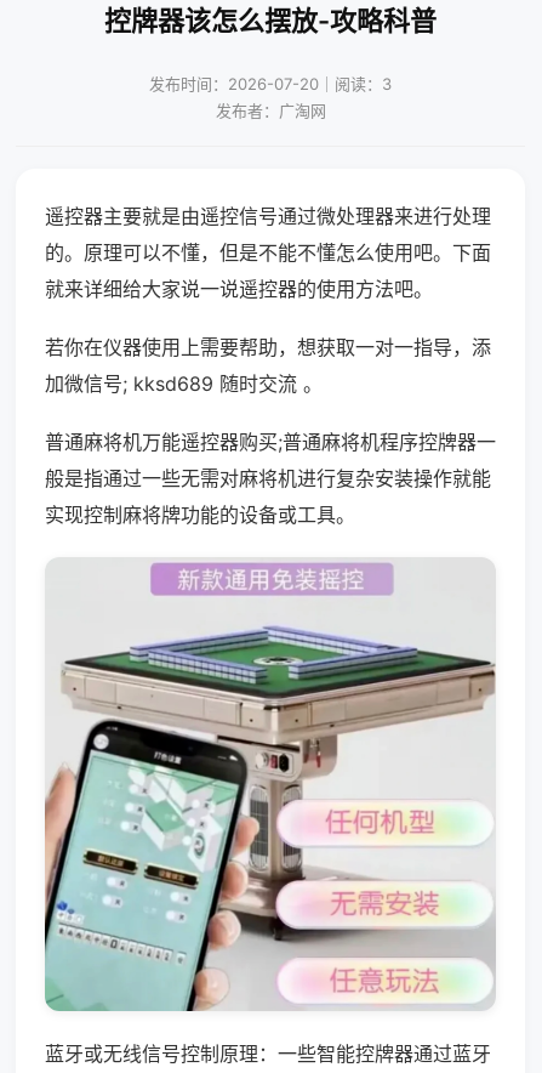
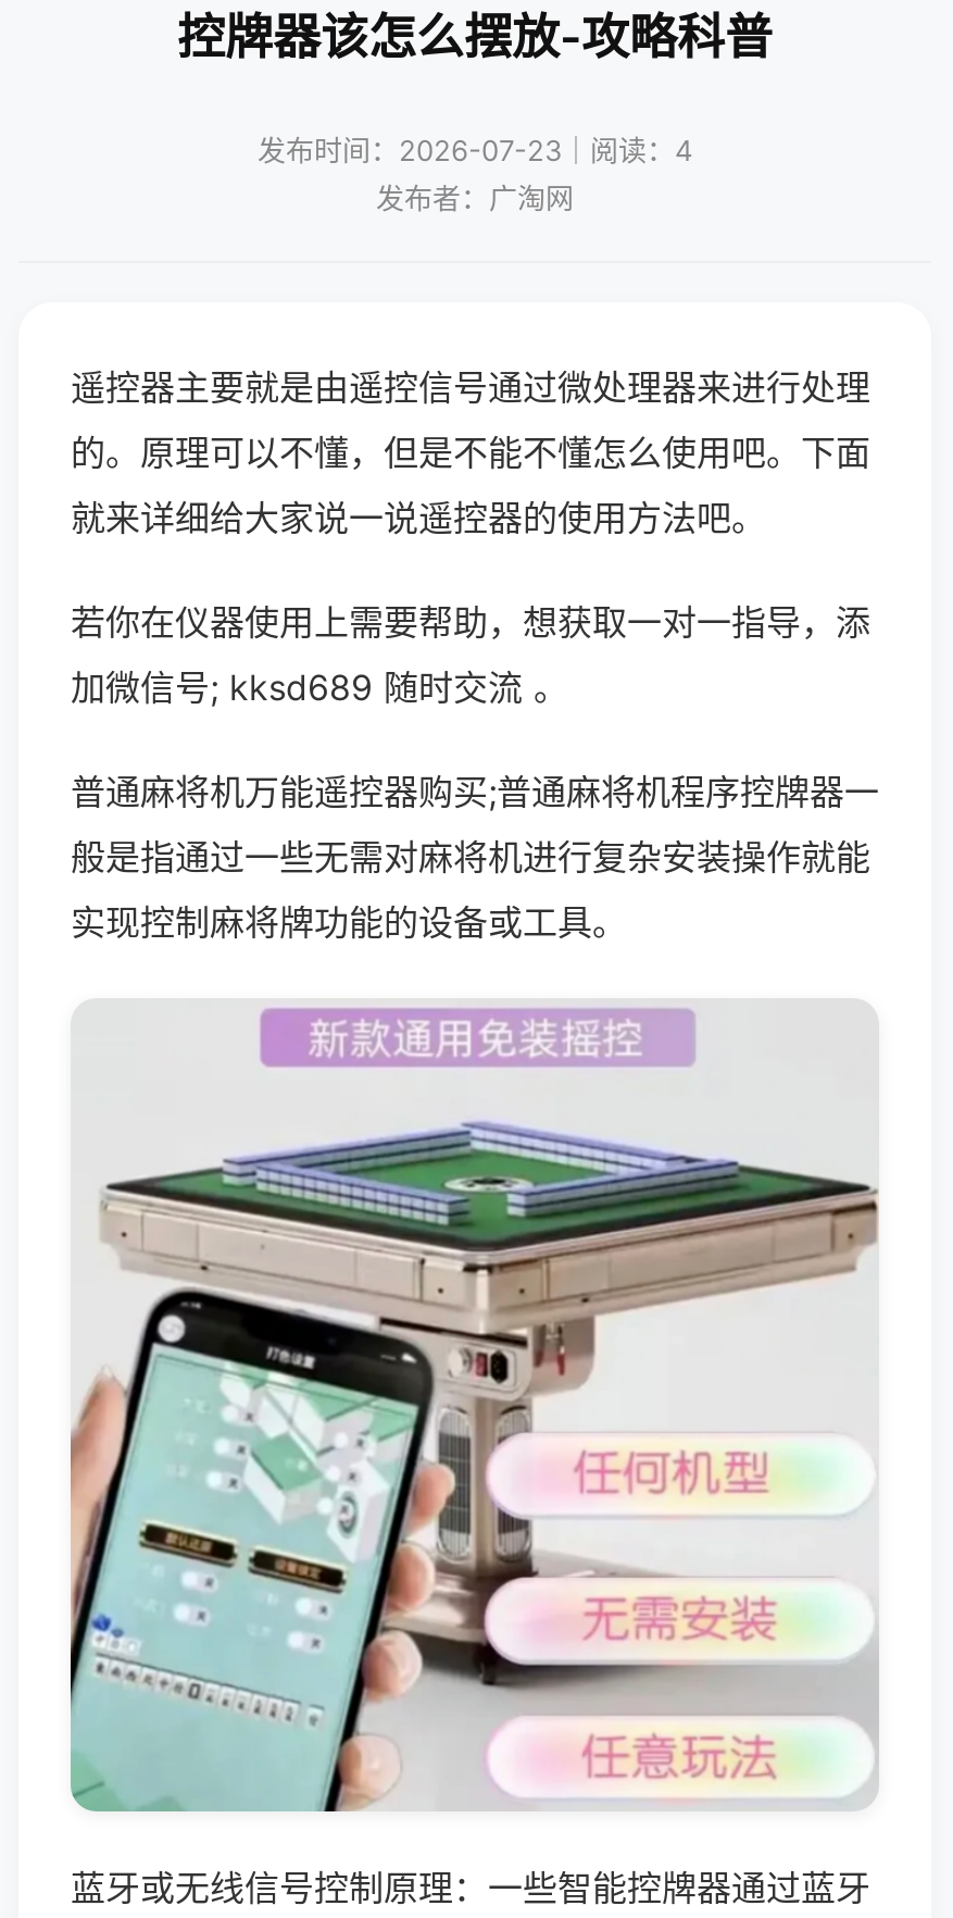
[149,74,392,93] 发布时间：2026-07-20｜阅读：3 -> [258,133,692,167] 发布时间：2026-07-23｜阅读：4

